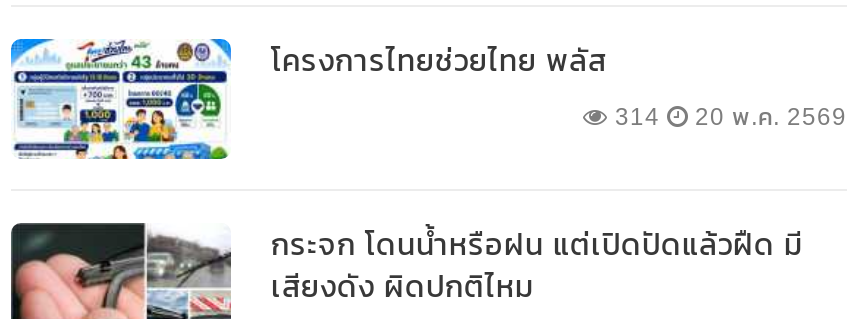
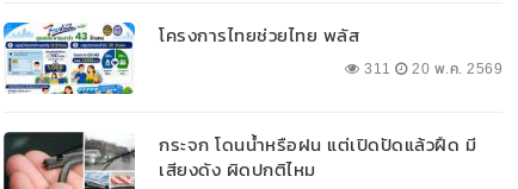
[608,98,847,134] 314 20 พ.ค. 2569 -> [360,58,502,79] 311 20 พ.ค. 2569

